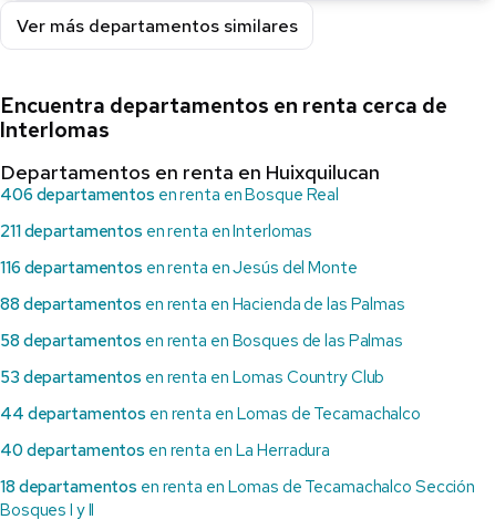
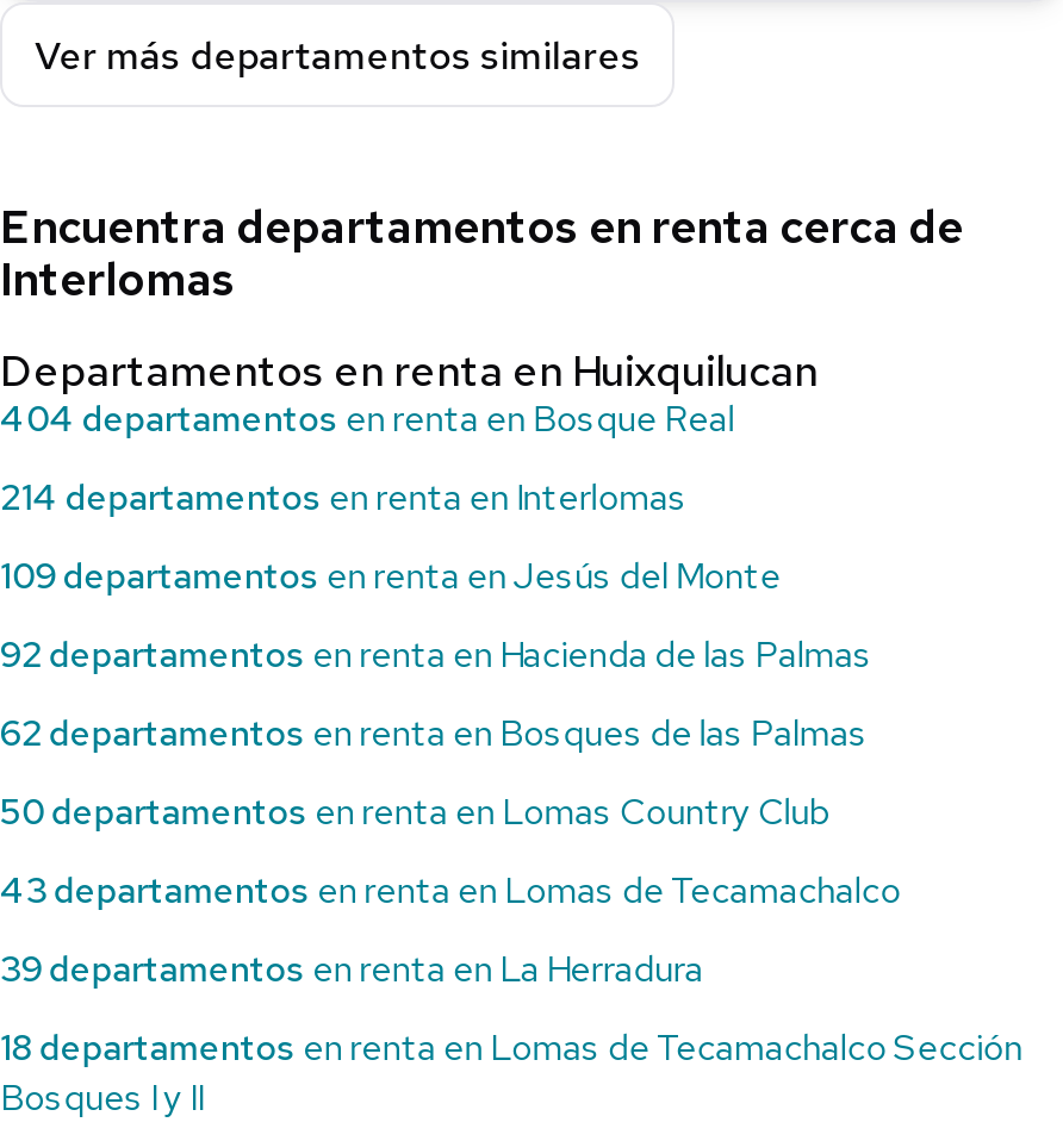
[0,184,339,206] 406 departamentos en renta en Bosque Real -> [0,396,734,444] 404 departamentos en renta en Bosque Real
[0,221,313,243] 211 departamentos en renta en Interlomas -> [0,475,687,523] 214 departamentos en renta en Interlomas
[0,257,357,279] 116 departamentos en renta en Jesús del Monte -> [0,554,781,601] 109 departamentos en renta en Jesús del Monte
[0,294,405,316] 88 departamentos en renta en Hacienda de las Palmas -> [0,632,872,680] 92 departamentos en renta en Hacienda de las Palmas
[0,330,403,352] 58 departamentos en renta en Bosques de las Palmas -> [0,711,868,758] 62 departamentos en renta en Bosques de las Palmas
[0,367,385,389] 53 departamentos en renta en Lomas Country Club -> [0,789,830,837] 50 departamentos en renta en Lomas Country Club
[0,403,421,425] 44 departamentos en renta en Lomas de Tecamachalco -> [0,868,901,916] 43 departamentos en renta en Lomas de Tecamachalco
[0,440,330,462] 40 departamentos en renta en La Herradura -> [0,947,703,994] 39 departamentos en renta en La Herradura

